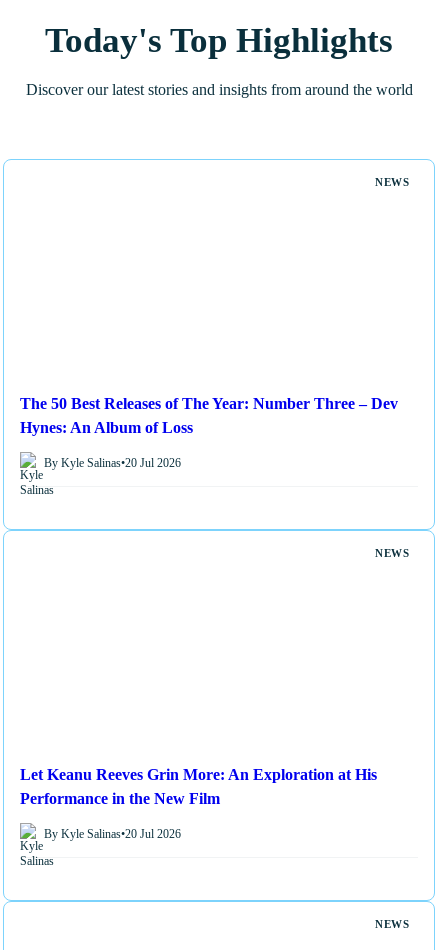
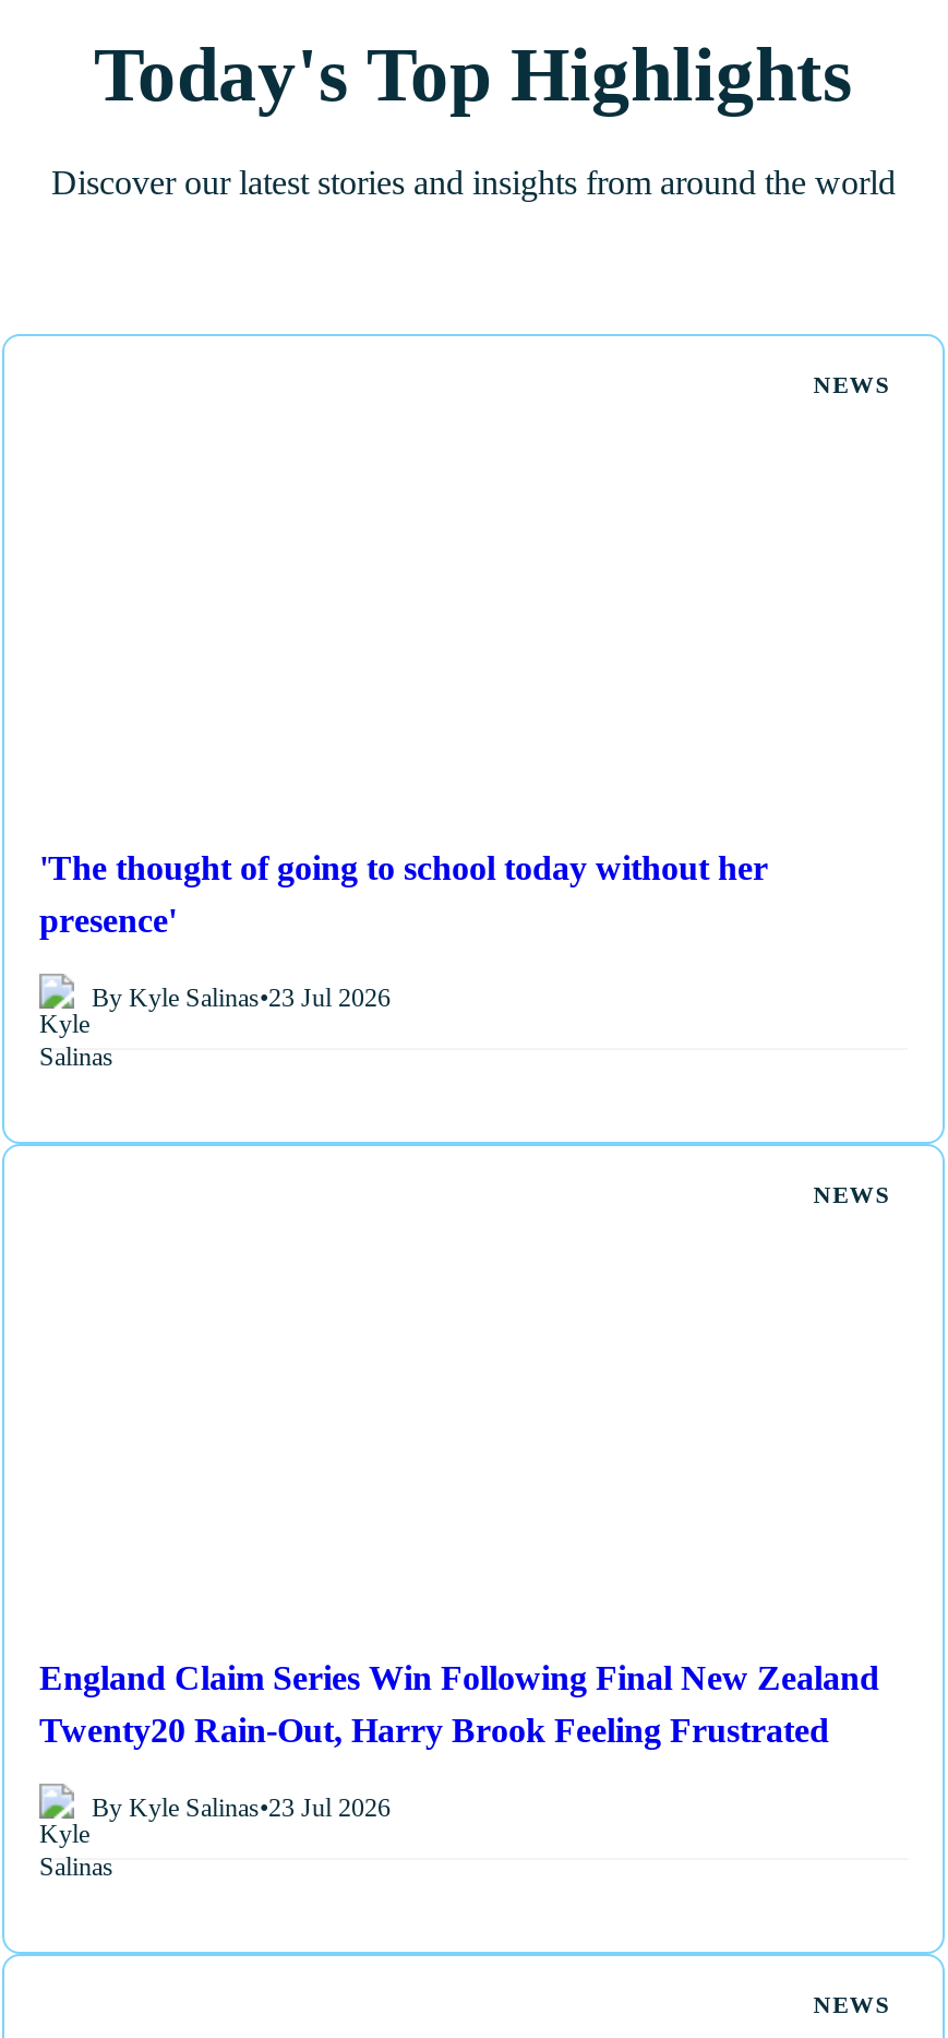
[20,395,398,436] The 50 Best Releases of The Year: Number Three – Dev | Hynes: An Album of Loss -> [39,848,768,938] 'The thought of going to school today without her | presence'
[44,456,181,470] By Kyle Salinas•20 Jul 2026 -> [92,983,391,1013] By Kyle Salinas•23 Jul 2026
[20,766,377,807] Let Keanu Reeves Grin More: An Exploration at His | Performance in the New Film -> [39,1658,879,1748] England Claim Series Win Following Final New Zealand | Twenty20 Rain-Out, Harry Brook Feeling Frustrated
[44,827,181,841] By Kyle Salinas•20 Jul 2026 -> [92,1793,391,1823] By Kyle Salinas•23 Jul 2026

